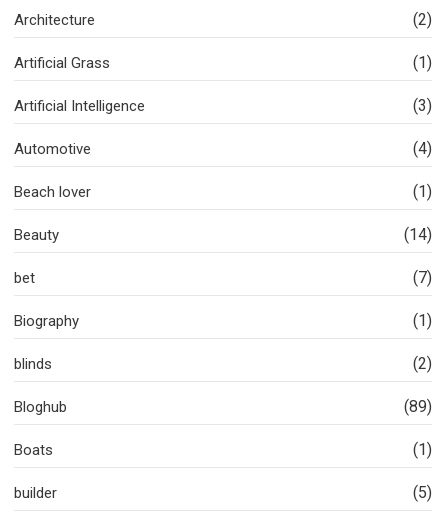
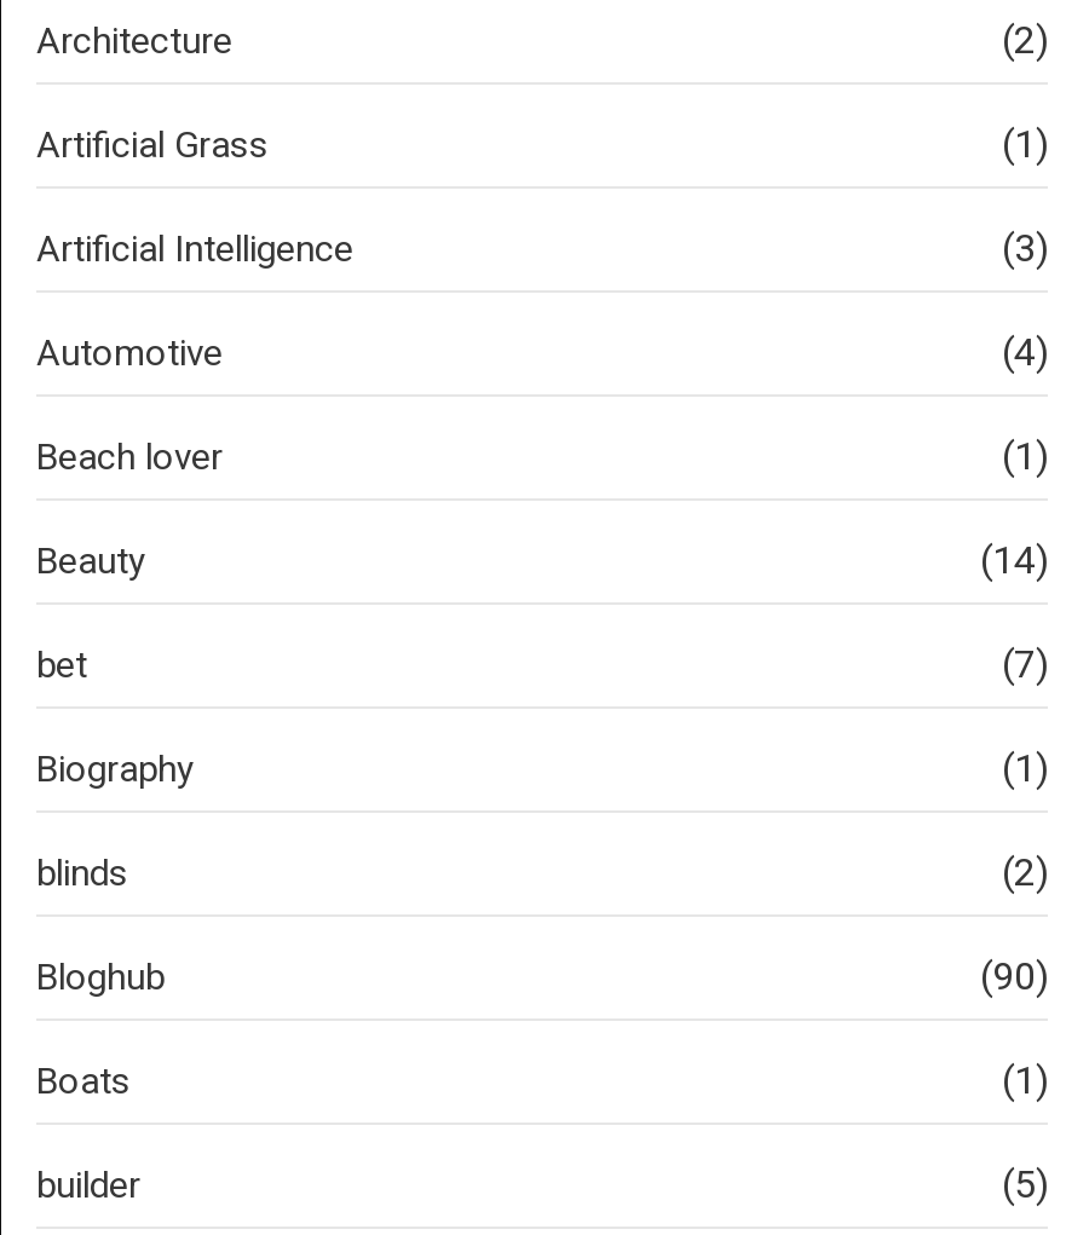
[404,397,432,416] (89) -> [980,954,1048,1000] (90)

